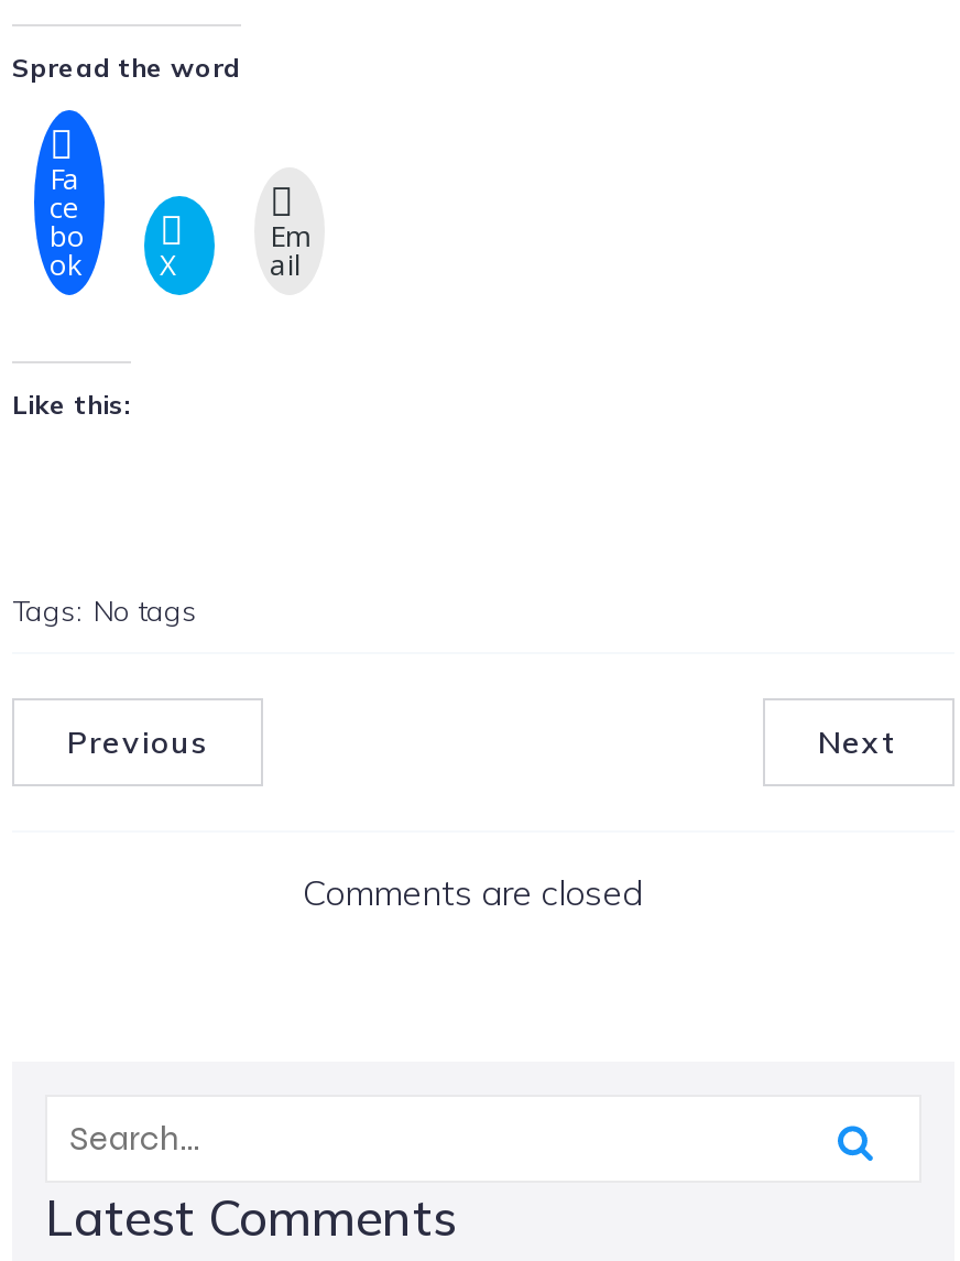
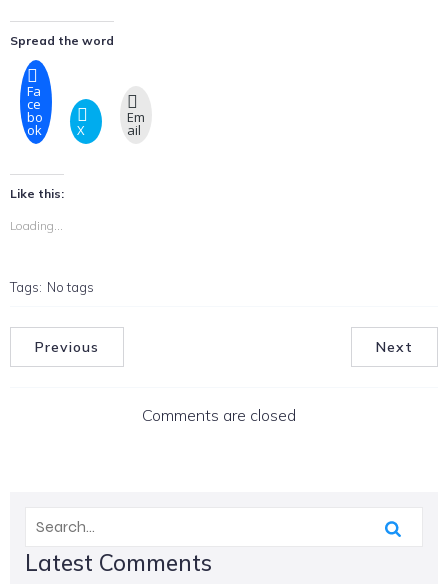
none -> [10,218,63,233] Loading…

